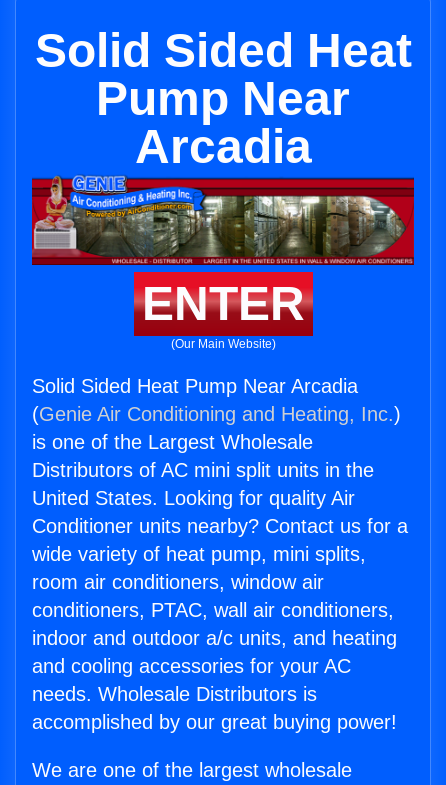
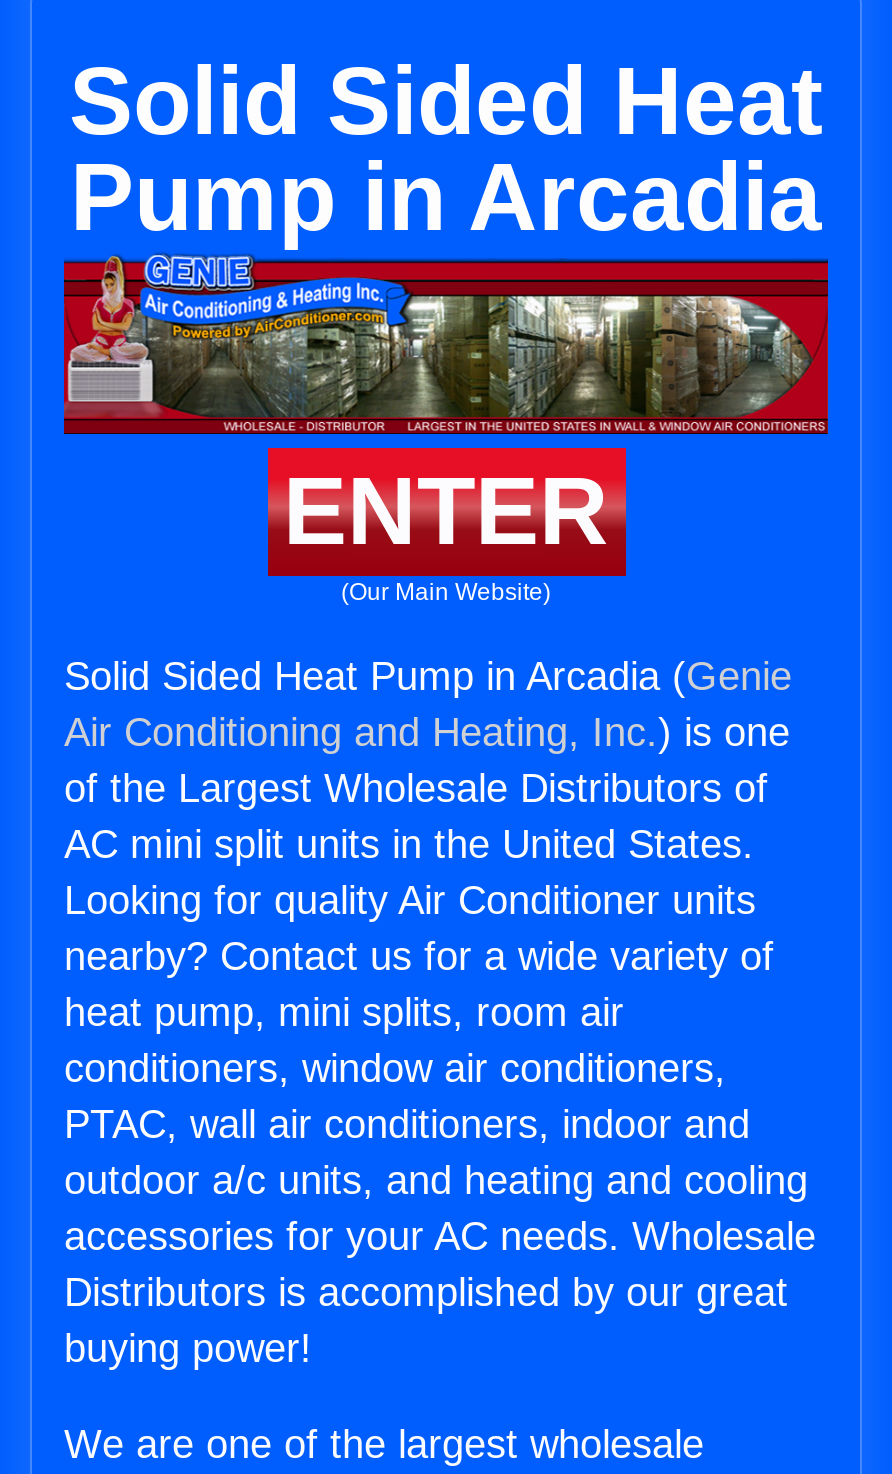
[96,72,350,173] Pump Near | Arcadia -> [70,144,822,250] Pump in Arcadia
[32,375,408,733] Solid Sided Heat Pump Near Arcadia | (Genie Air Conditioning and Heating, Inc.) | is one of the Largest Wholesale | Distributors of AC mini split units in the | United States. Looking for quality Air | Conditioner units nearby? Contact us for a | wide variety of heat pump, mini splits, | room air conditioners, window air | conditioners, PTAC, wall air conditioners, | indoor and outdoor a/c units, and heating | and cooling accessories for your AC | needs. Wholesale Distributors is | accomplished by our great buying power! -> [64,654,816,1370] Solid Sided Heat Pump in Arcadia (Genie | Air Conditioning and Heating, Inc.) is one | of the Largest Wholesale Distributors of | AC mini split units in the United States. | Looking for quality Air Conditioner units | nearby? Contact us for a wide variety of | heat pump, mini splits, room air | conditioners, window air conditioners, | PTAC, wall air conditioners, indoor and | outdoor a/c units, and heating and cooling | accessories for your AC needs. Wholesale | Distributors is accomplished by our great | buying power!

